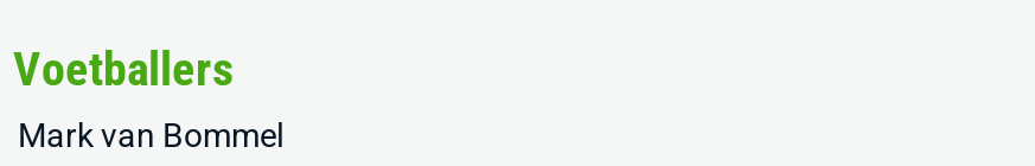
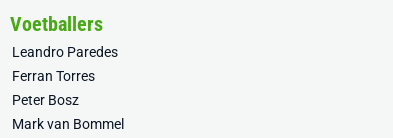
none -> [12,44,118,108] Leandro Paredes | Ferran Torres | Peter Bosz

